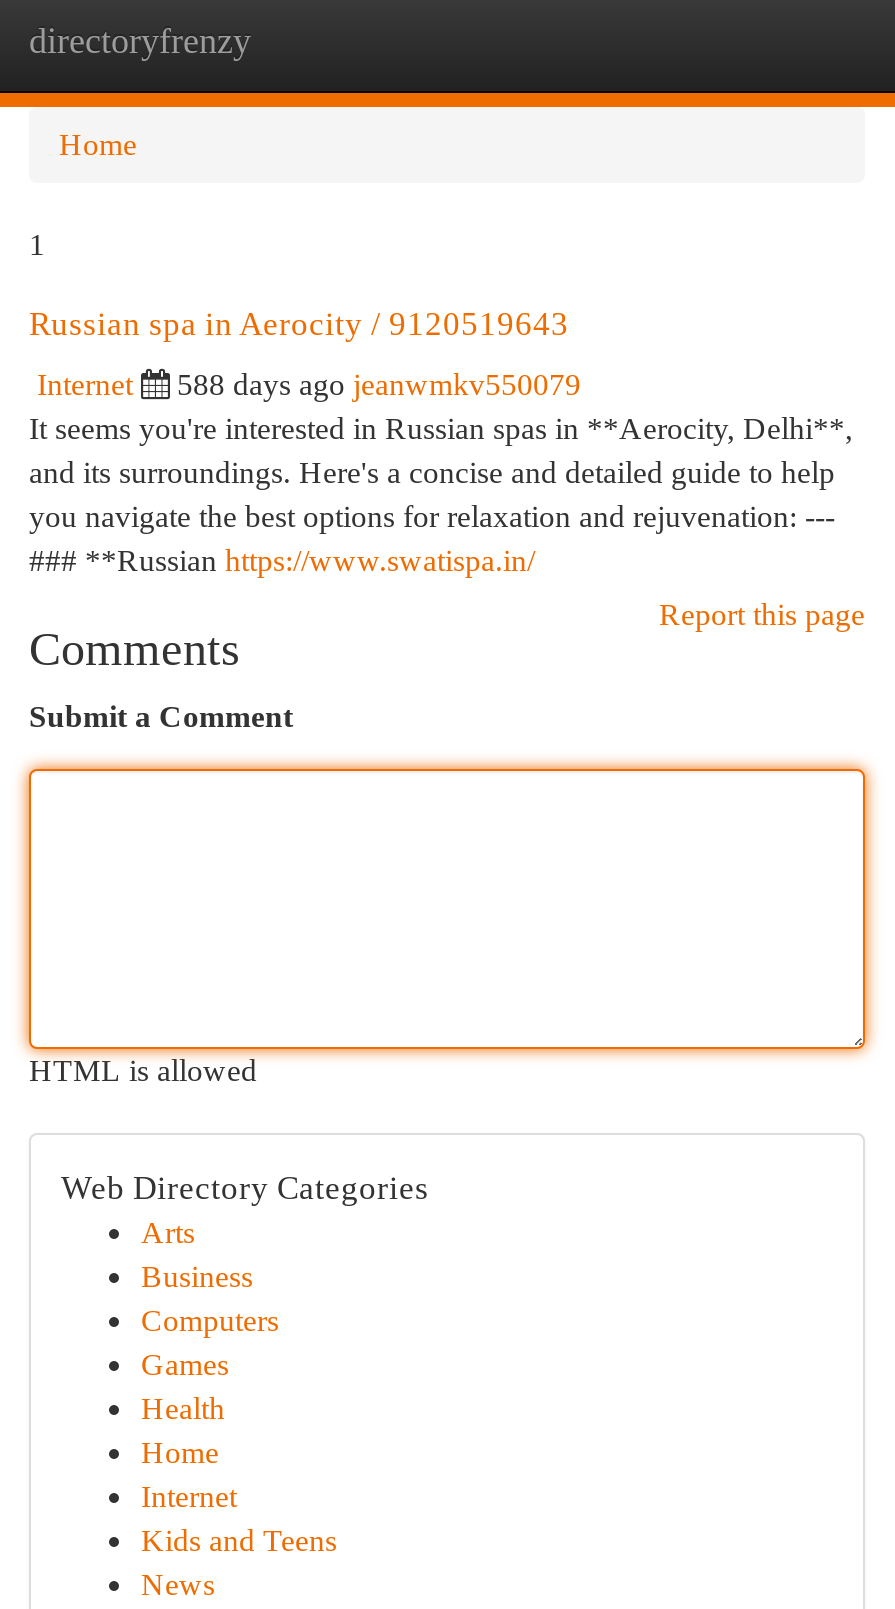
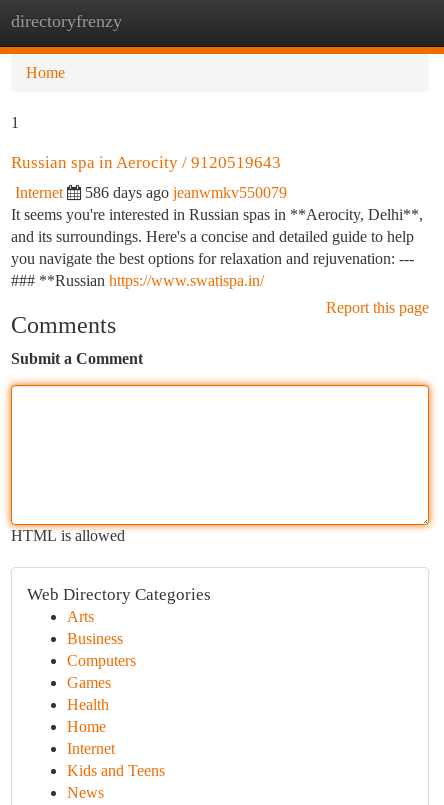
[177,367,581,401] 588 days ago jeanwmkv550079 -> [85,184,287,201] 586 days ago jeanwmkv550079

